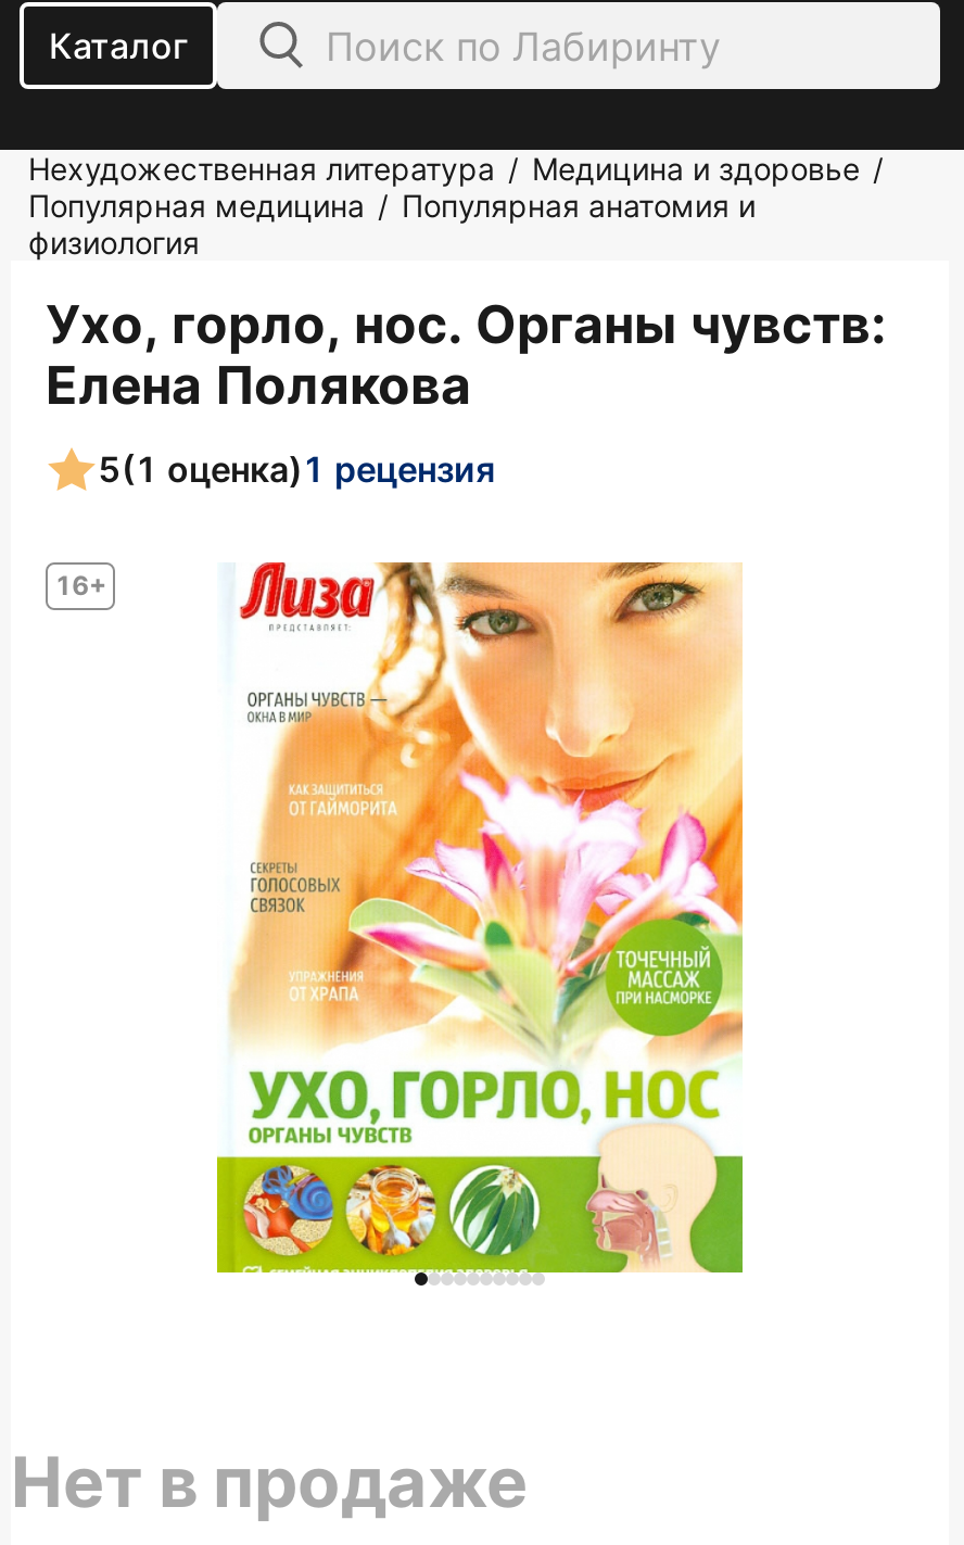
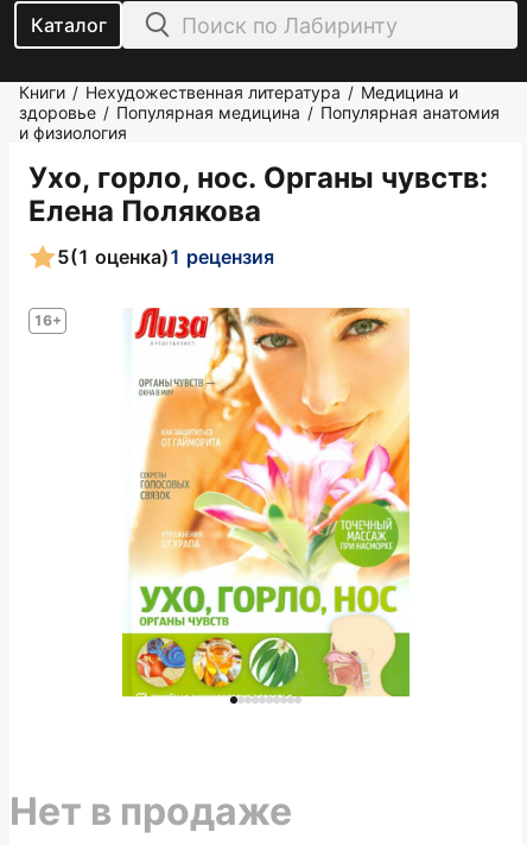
[28,150,884,261] Нехудожественная литература / Медицина и здоровье / | Популярная медицина / Популярная анатомия и | физиология -> [19,82,500,143] Книги / Нехудожественная литература / Медицина и | здоровье / Популярная медицина / Популярная анатомия | и физиология

